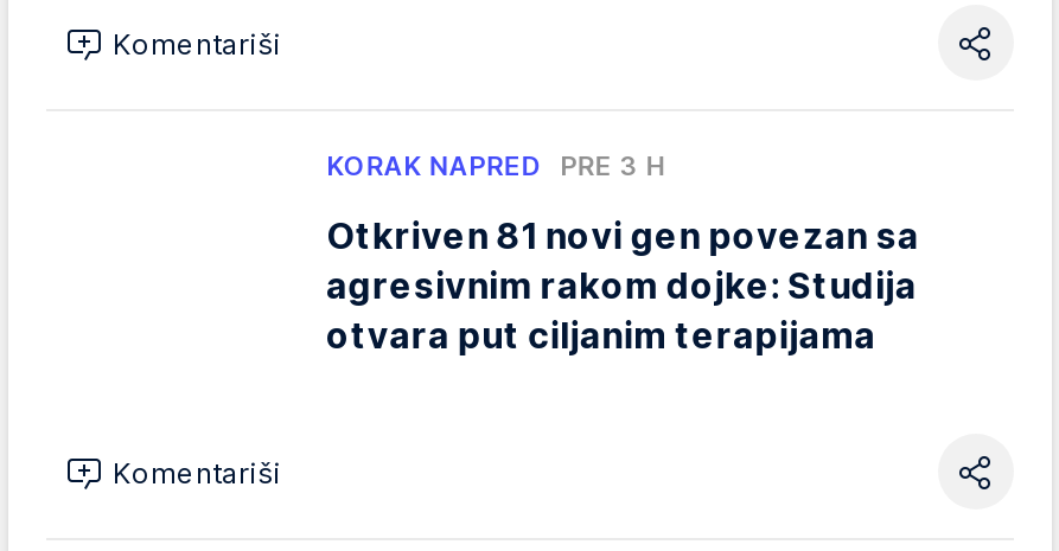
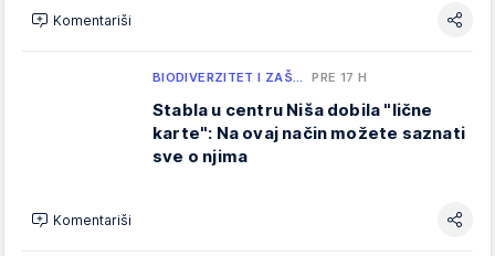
[326,150,665,183] KORAK NAPRED PRE 3 H -> [152,70,367,85] BIODIVERZITET I ZAŠ… PRE 17 H
[326,214,919,358] Otkriven 81 novi gen povezan sa | agresivnim rakom dojke: Studija | otvara put ciljanim terapijama -> [152,100,465,167] Stabla u centru Niša dobila "lične | karte": Na ovaj način možete saznati | sve o njima

